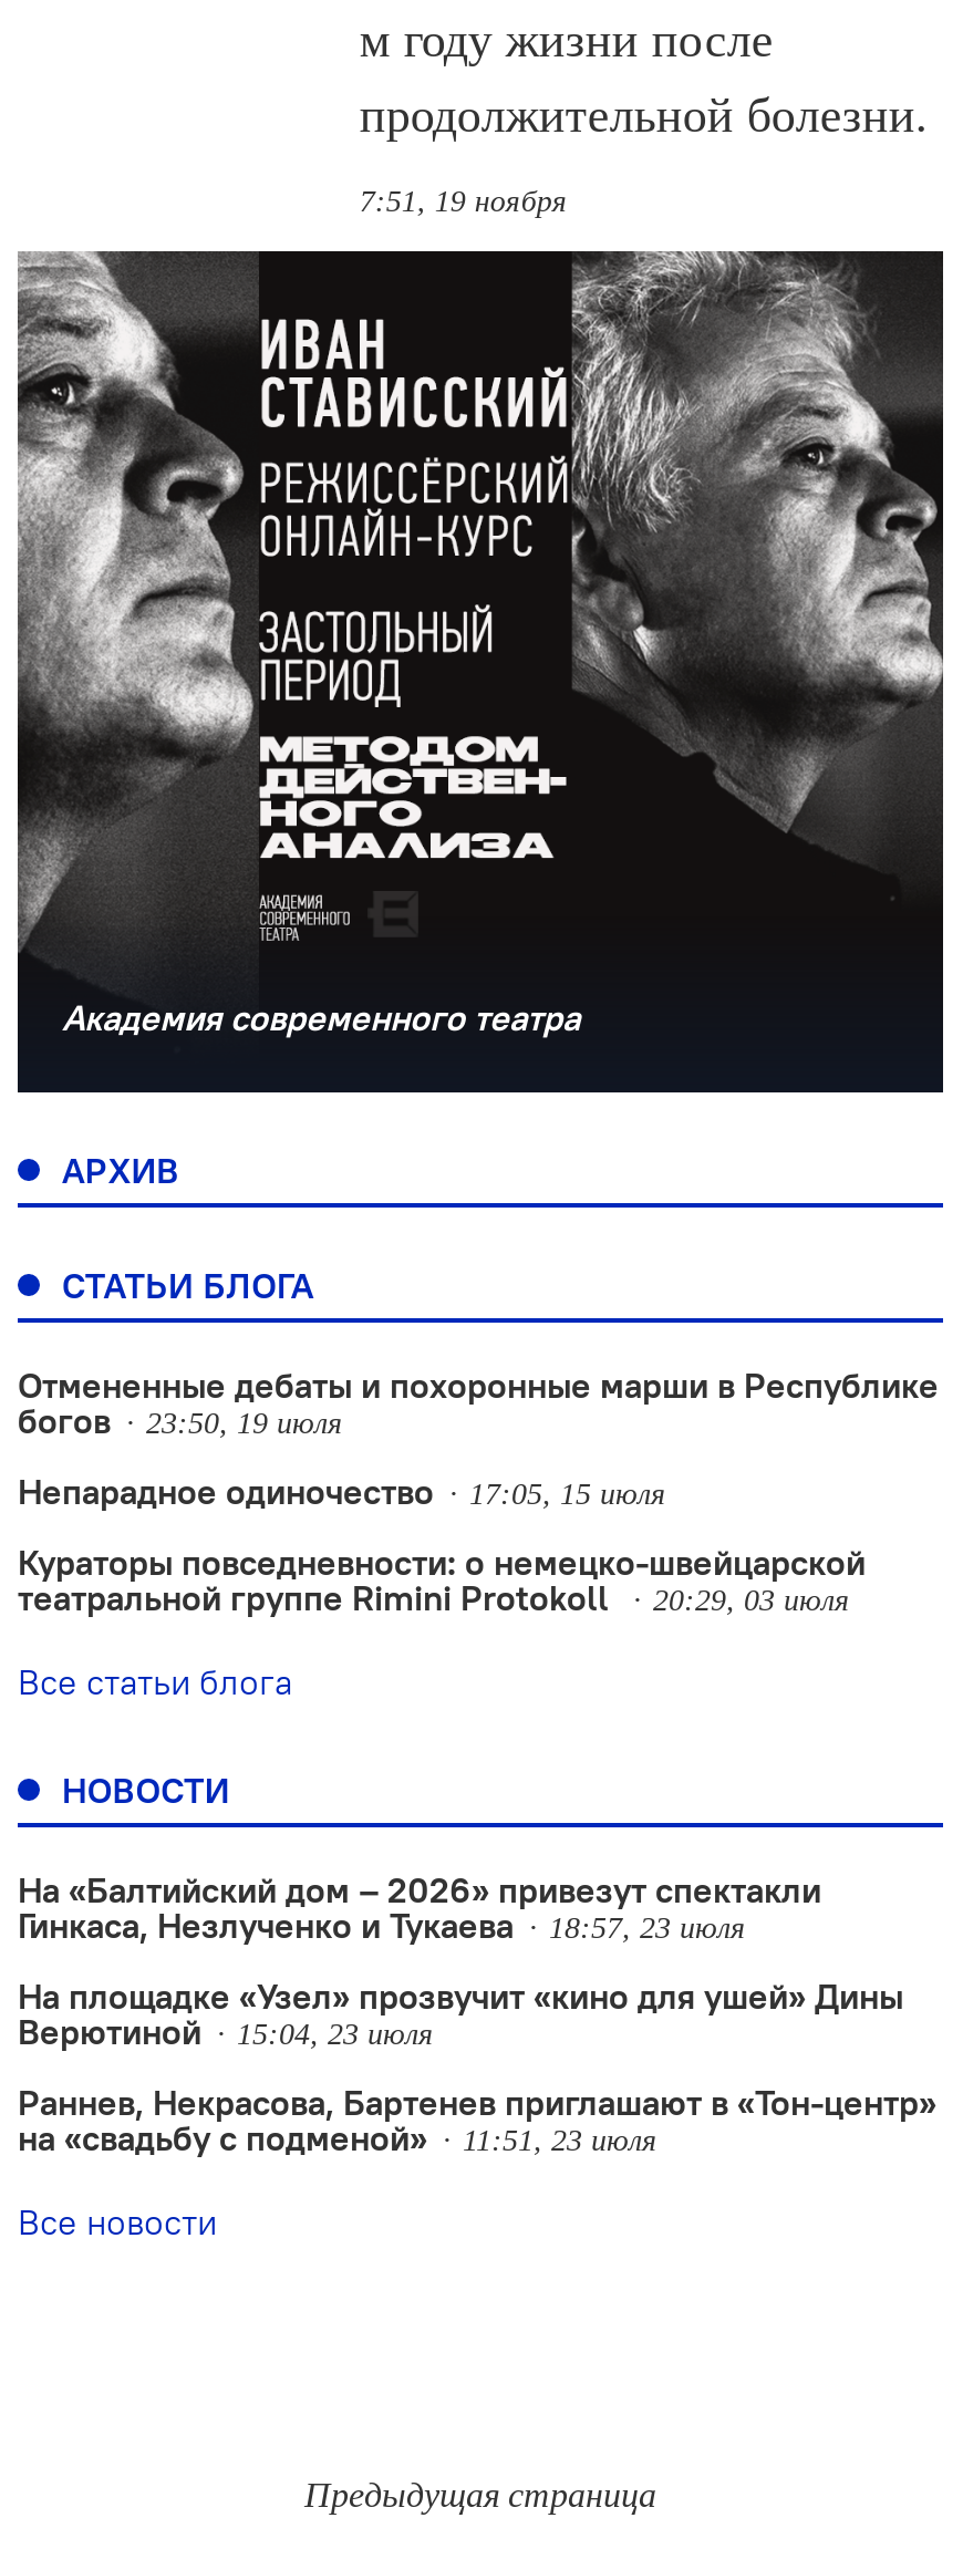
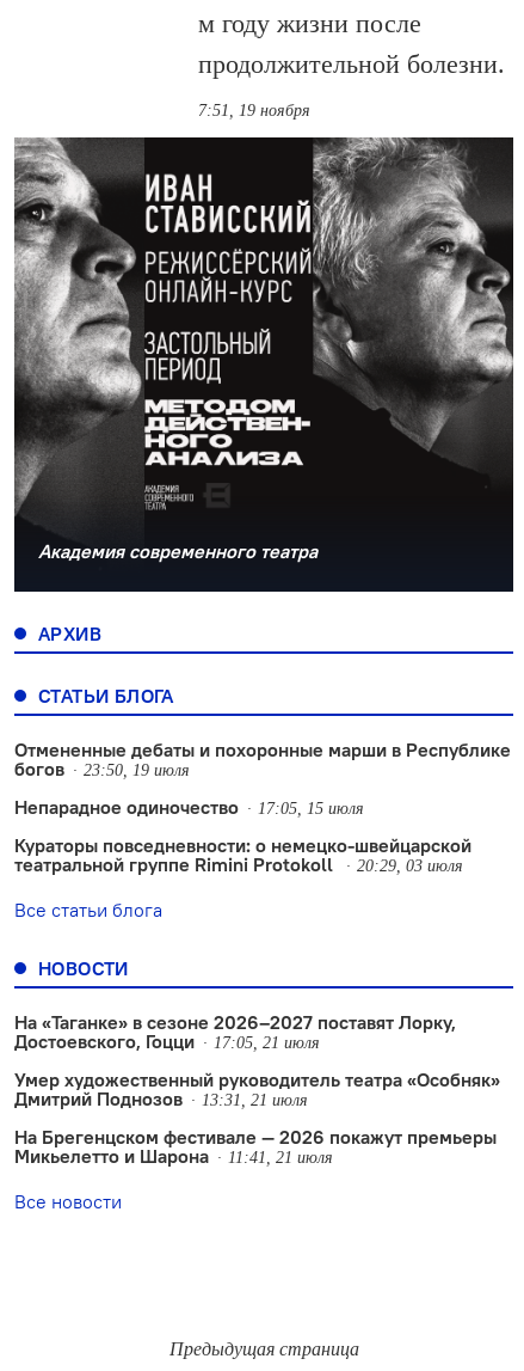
[18,1867,821,1947] На «Балтийский дом – 2026» привезут спектакли | Гинкаса, Незлученко и Тукаева | 18:57, 23 июля -> [14,1010,456,1053] На «Таганке» в сезоне 2026–2027 поставят Лорку, | Достоевского, Гоцци | 17:05, 21 июля
[18,1973,903,2053] На площадке «Узел» прозвучит «кино для ушей» Дины | Верютиной | 15:04, 23 июля -> [14,1067,500,1110] Умер художественный руководитель театра «Особняк» | Дмитрий Поднозов | 13:31, 21 июля
[18,2080,936,2159] Раннев, Некрасова, Бартенев приглашают в «Тон-центр» | на «свадьбу с подменой» | 11:51, 23 июля -> [14,1125,497,1168] На Брегенцском фестивале — 2026 покажут премьеры | Микьелетто и Шарона | 11:41, 21 июля

